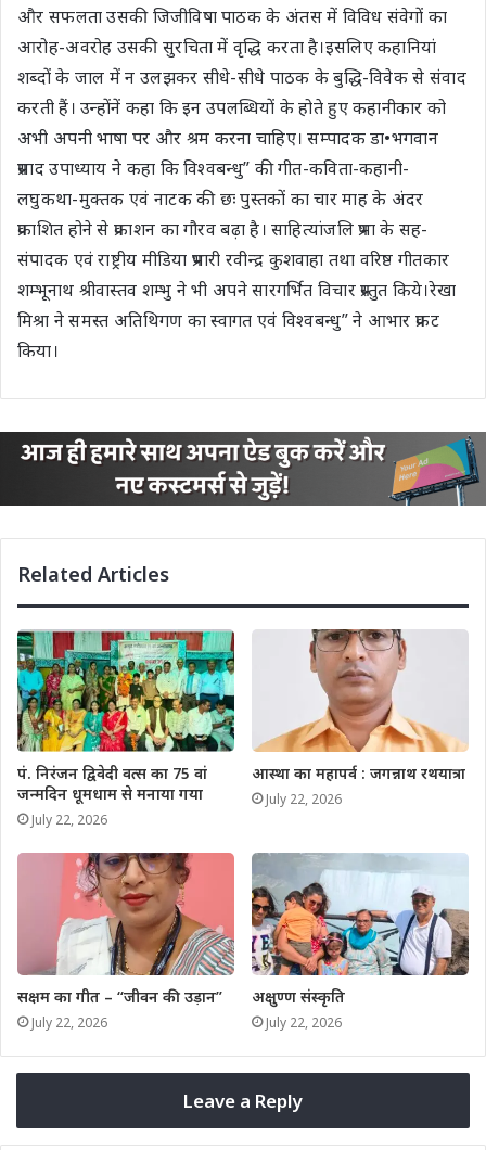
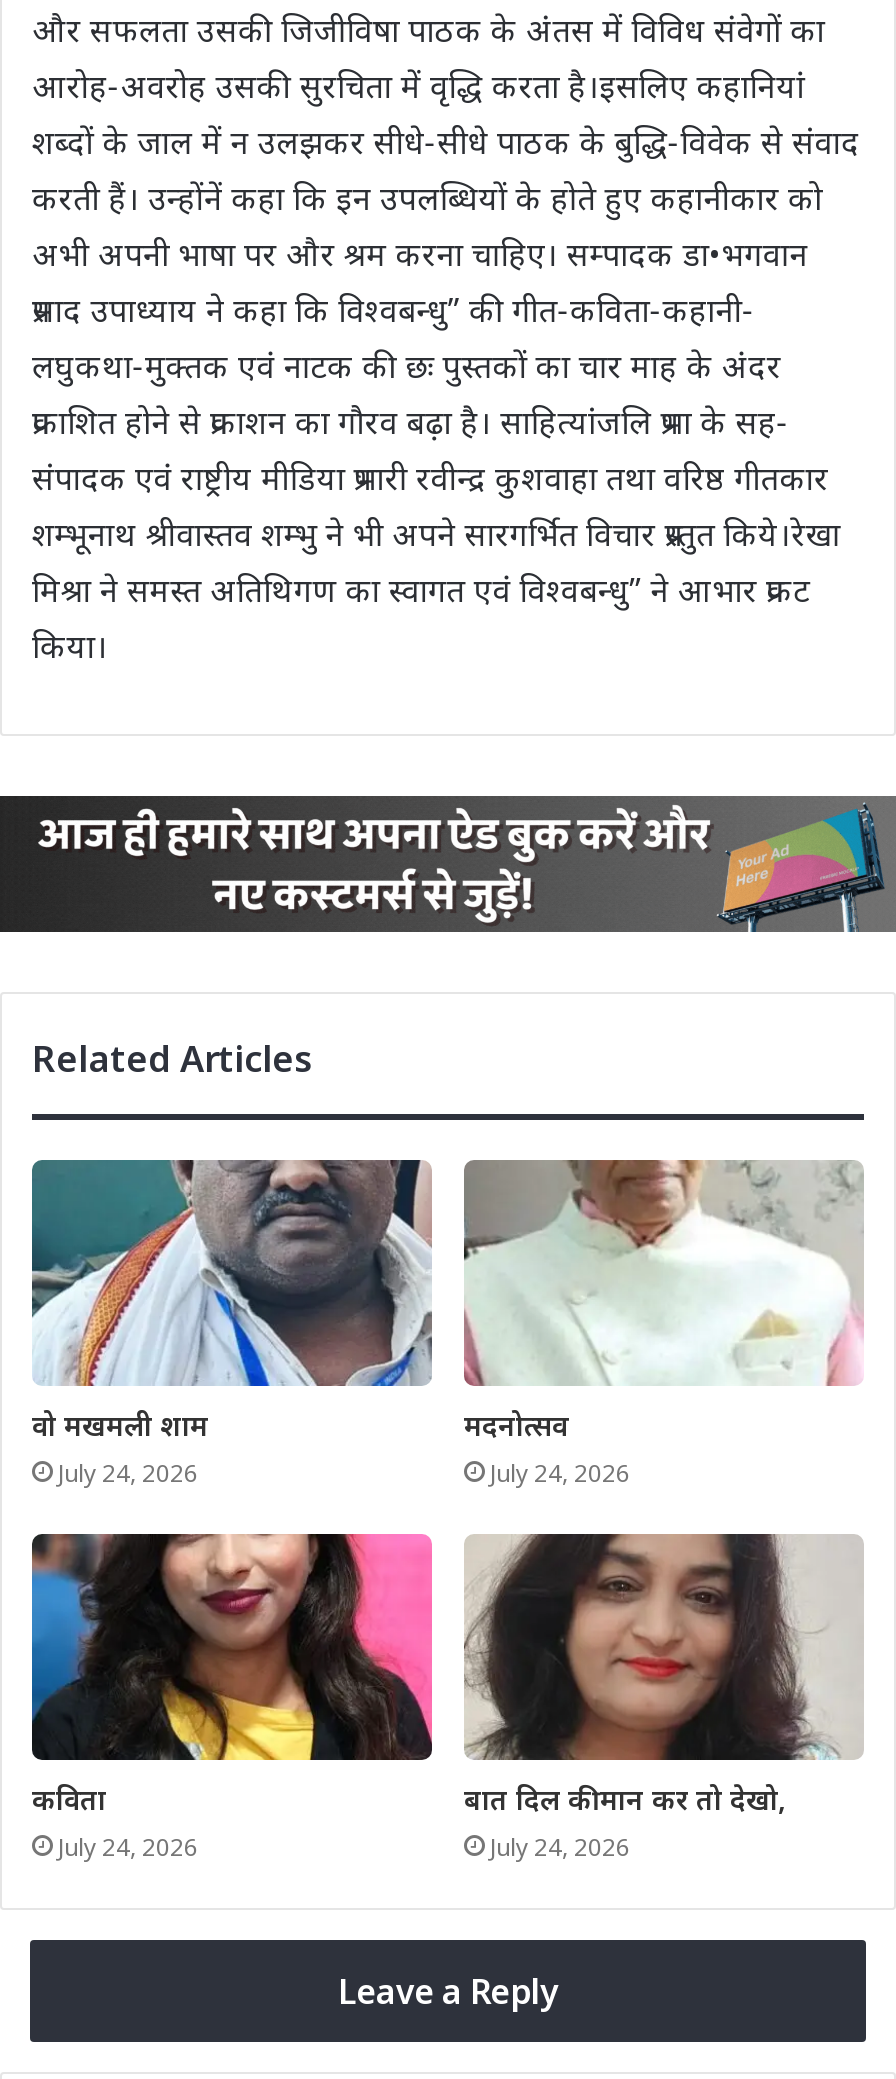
[16,629,235,829] [image] | पं. निरंजन द्विवेदी वत्स का 75 वां | जन्मदिन धूमधाम से मनाया गया | July 22, 2026 -> [32,1158,432,1490] [image] | वो मखमली शाम | July 24, 2026
[252,629,468,808] [image] | आस्था का महापर्व : जगन्नाथ रथयात्रा | July 22, 2026 -> [462,1160,864,1490] [image] | मदनोत्सव | July 24, 2026
[17,852,234,1032] [image] | सक्षम का गीत – “जीवन की उड़ान” | July 22, 2026 -> [30,1532,432,1864] [image] | कविता | July 24, 2026
[251,853,469,1032] [image] | अक्षुण्ण संस्कृति | July 22, 2026 -> [464,1532,864,1864] [image] | बात दिल की मान कर तो देखो, | July 24, 2026

